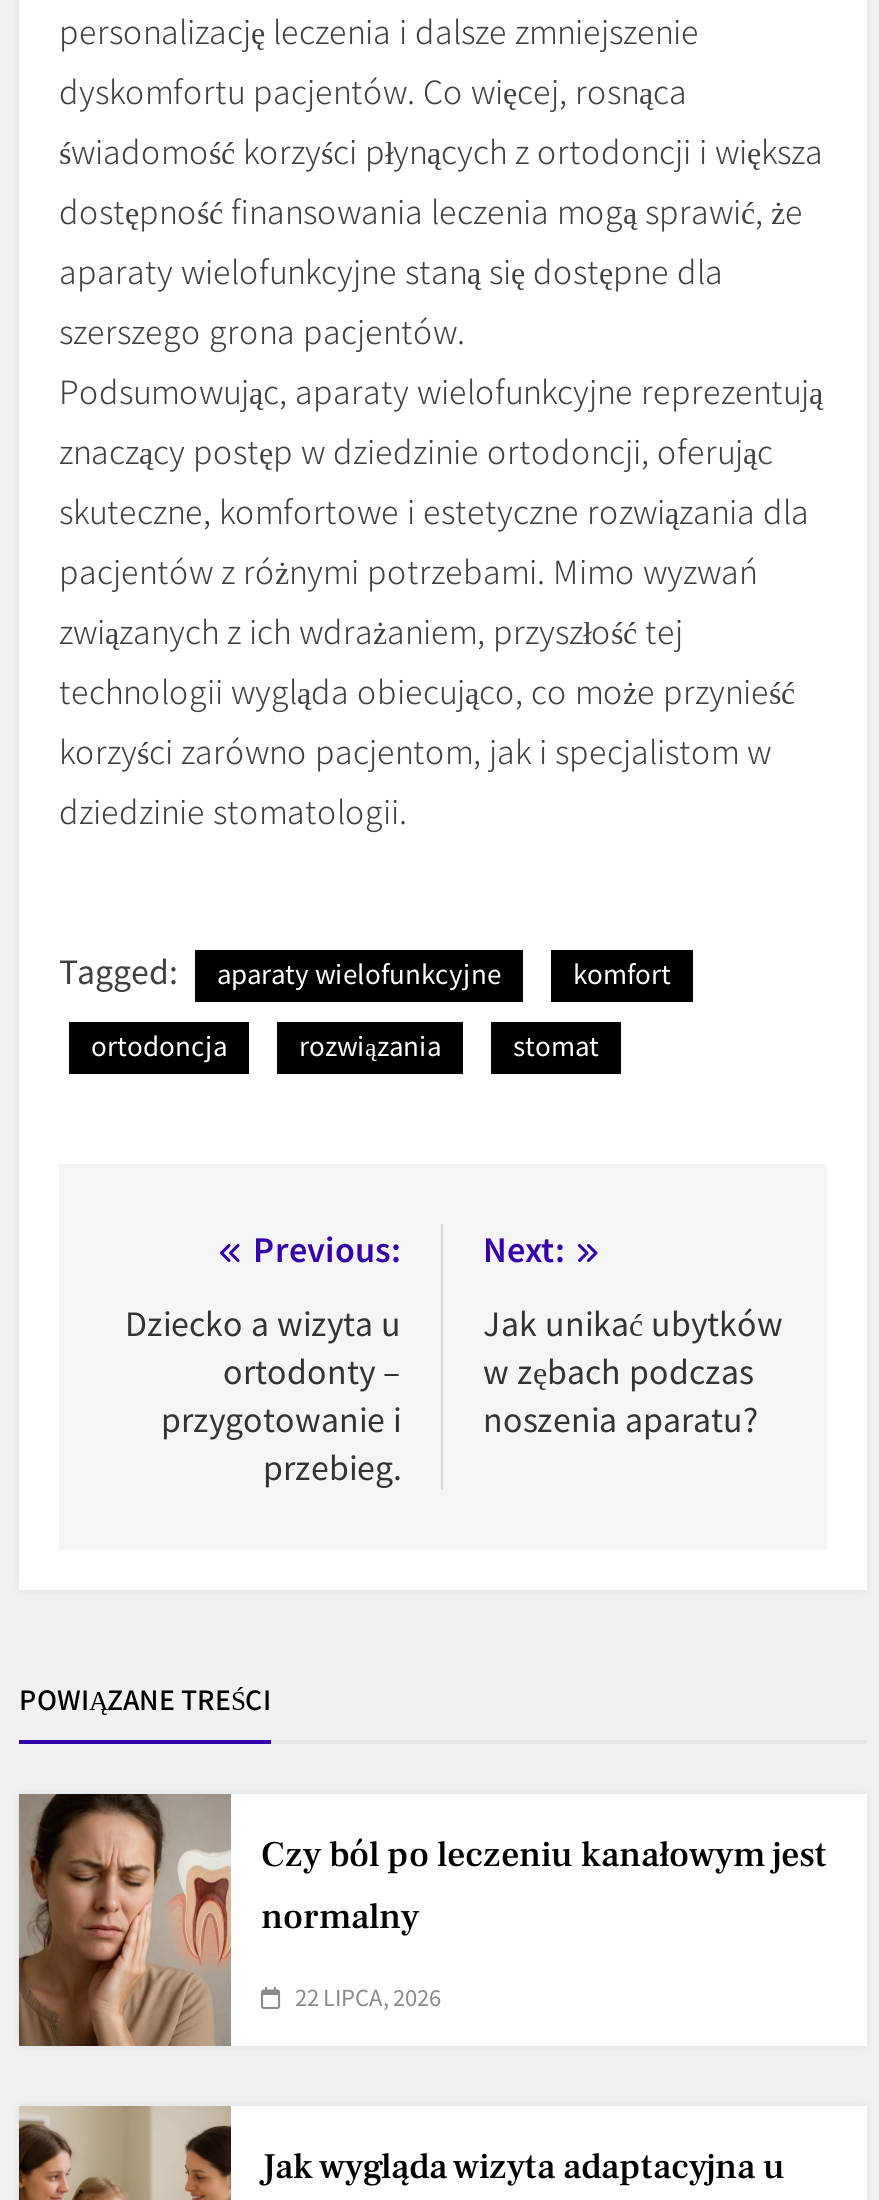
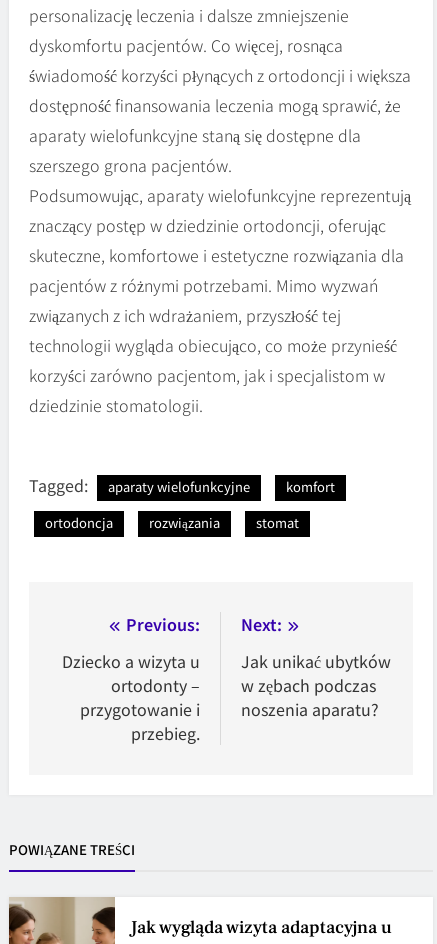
[19,1792,827,2056] [image] | Czy ból po leczeniu kanałowym jest | normalny | 22 LIPCA, 2026 -> none

